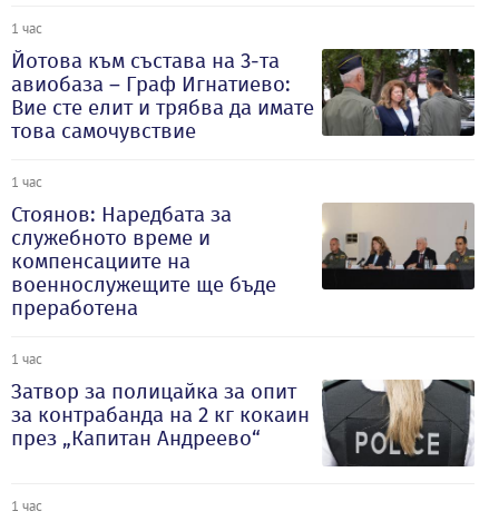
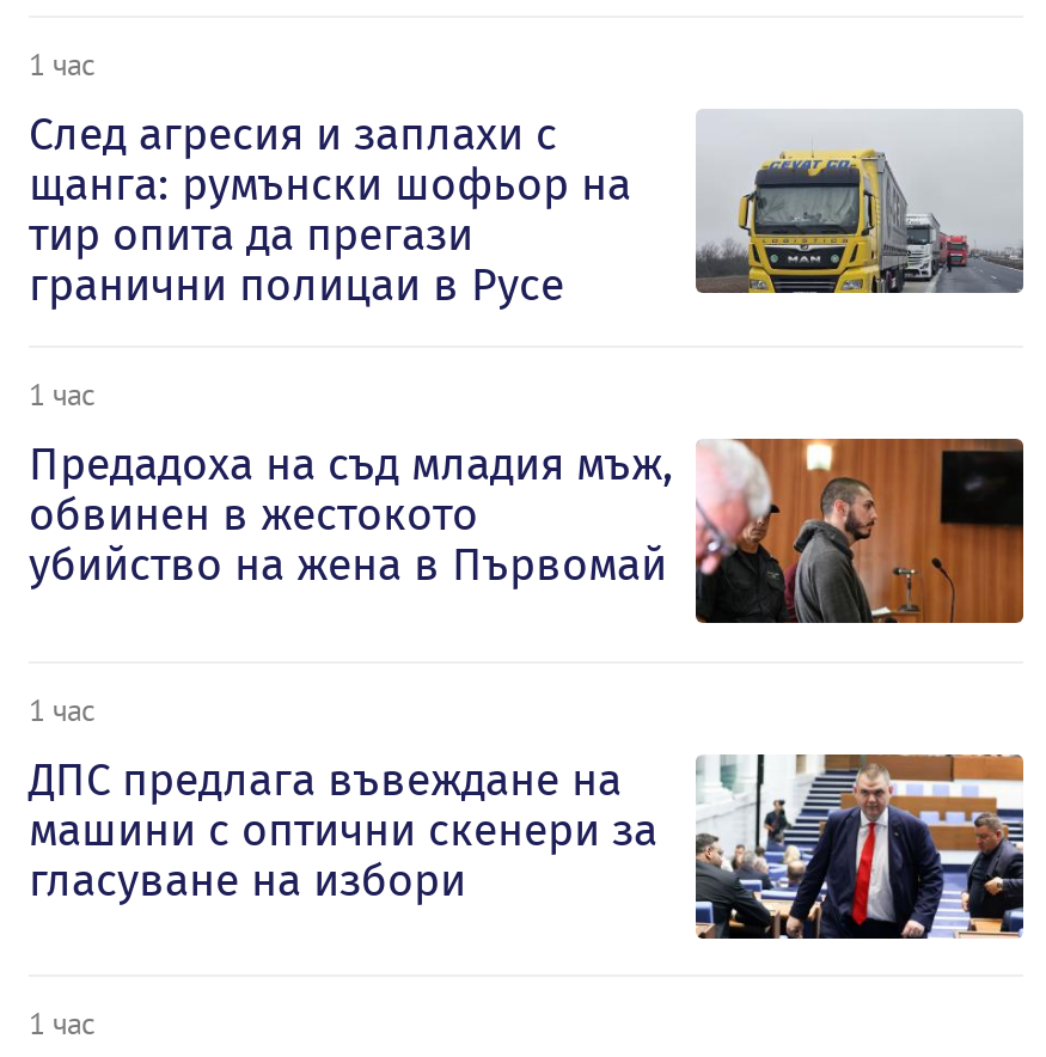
[11,48,476,144] [image] | Йотова към състава на 3-та | авиобаза – Граф Игнатиево: | Вие сте елит и трябва да имате | това самочувствие -> [29,106,1023,311] [image] | След агресия и заплахи с | щанга: румънски шофьор на | тир опита да прегази | гранични полицаи в Русе
[11,202,276,321] Стоянов: Наредбата за | служебното време и | компенсациите на | военнослужещите ще бъде | преработена -> [29,436,674,591] Предадоха на съд младия мъж, | обвинен в жестокото | убийство на жена в Първомай
[326,203,475,291] [image] -> [703,440,1026,627] [image]
[11,379,476,468] [image] | Затвор за полицайка за опит | за контрабанда на 2 кг кокаин | през „Капитан Андреево“ -> [29,751,1026,940] [image] | ДПС предлага въвеждане на | машини с оптични скенери за | гласуване на избори

